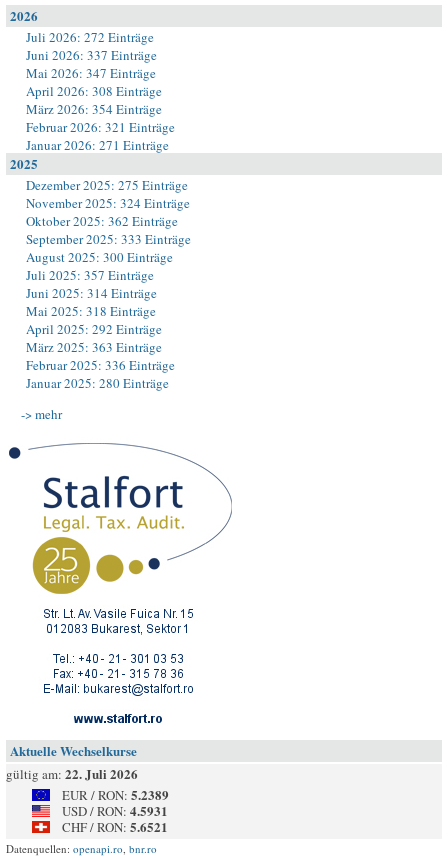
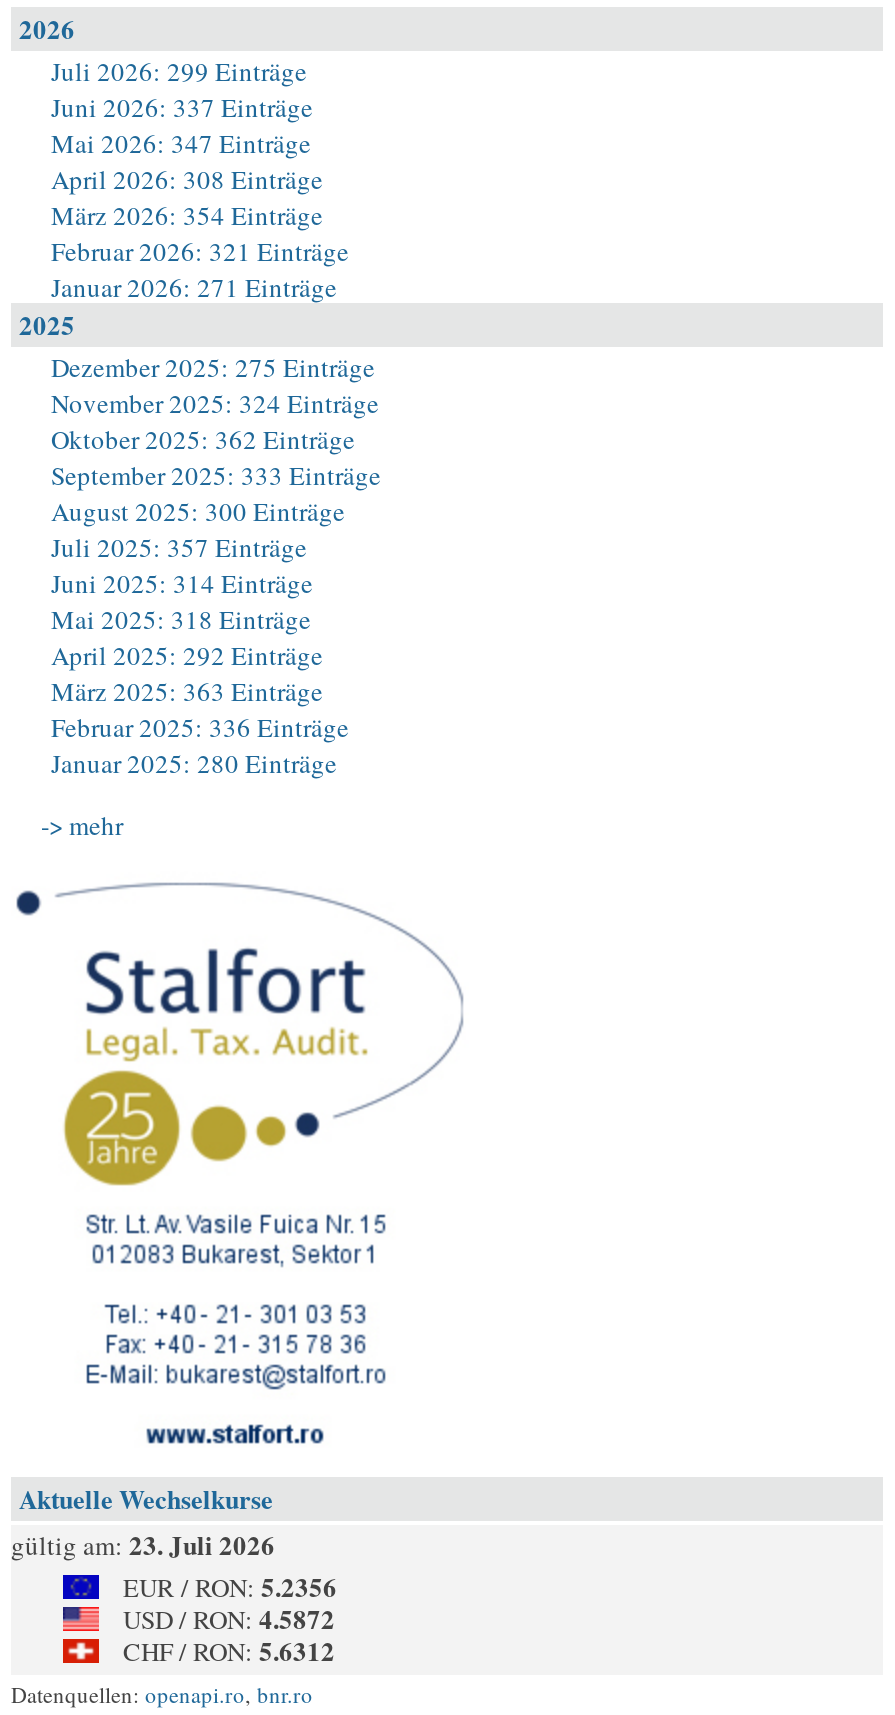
[26,28,154,46] Juli 2026: 272 Einträge -> [51,53,307,89] Juli 2026: 299 Einträge
[6,764,138,783] gültig am: 22. Juli 2026 -> [11,1525,275,1563] gültig am: 23. Juli 2026
[62,785,169,804] EUR / RON: 5.2389 -> [123,1567,337,1605] EUR / RON: 5.2356
[62,801,168,820] USD / RON: 4.5931 -> [123,1599,335,1637] USD / RON: 4.5872
[62,817,168,836] CHF / RON: 5.6521 -> [123,1631,335,1669] CHF / RON: 5.6312

